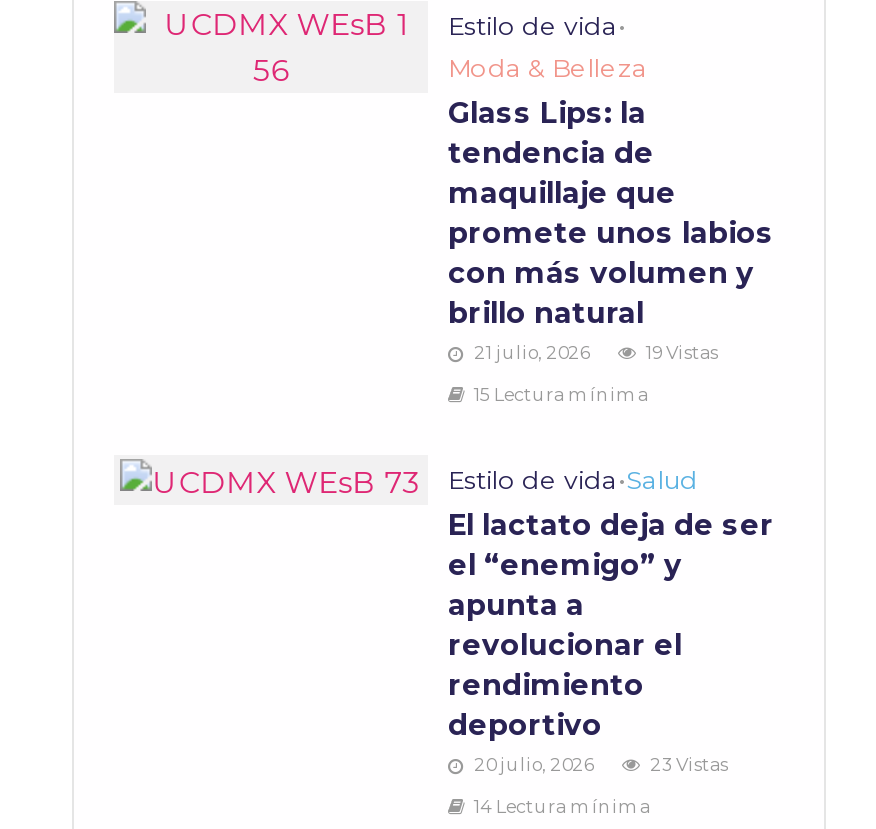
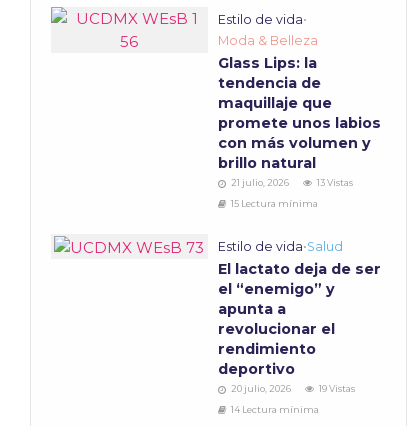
[646,341,718,363] 19 Vistas -> [317,177,353,188] 13 Vistas
[650,753,728,775] 23 Vistas -> [319,383,355,394] 19 Vistas

